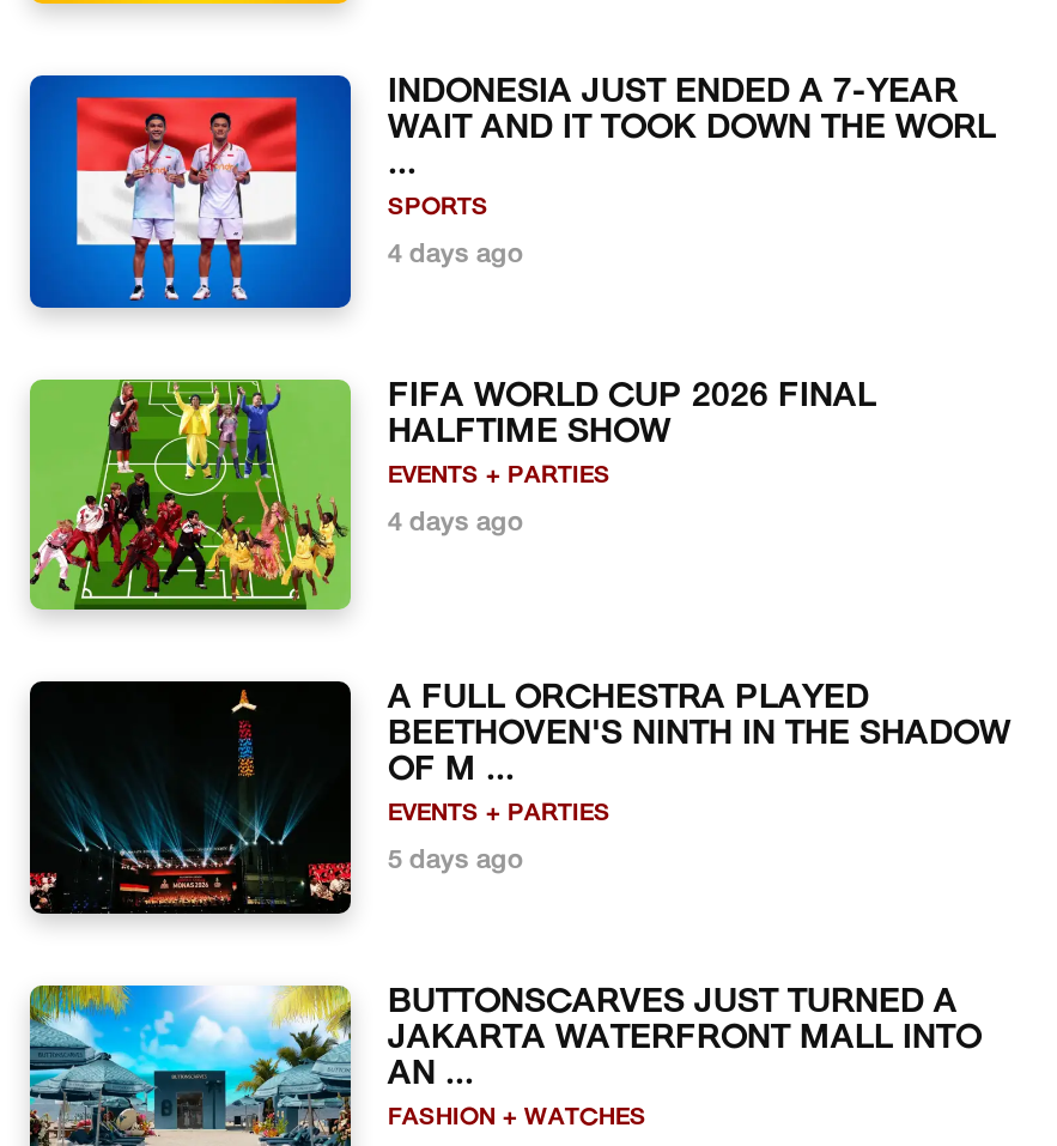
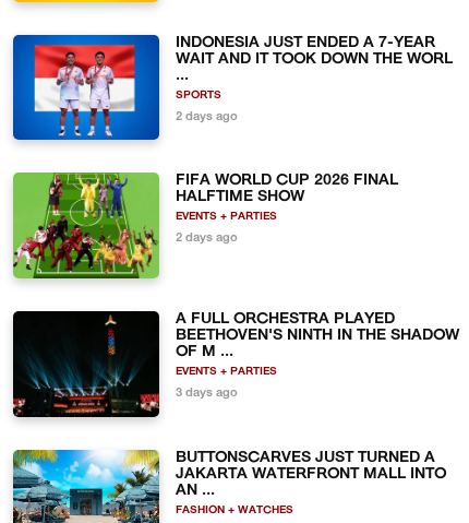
[387,244,524,270] 4 days ago -> [176,111,238,123] 2 days ago
[387,511,524,537] 4 days ago -> [176,233,238,245] 2 days ago
[387,850,524,876] 5 days ago -> [176,388,238,400] 3 days ago

